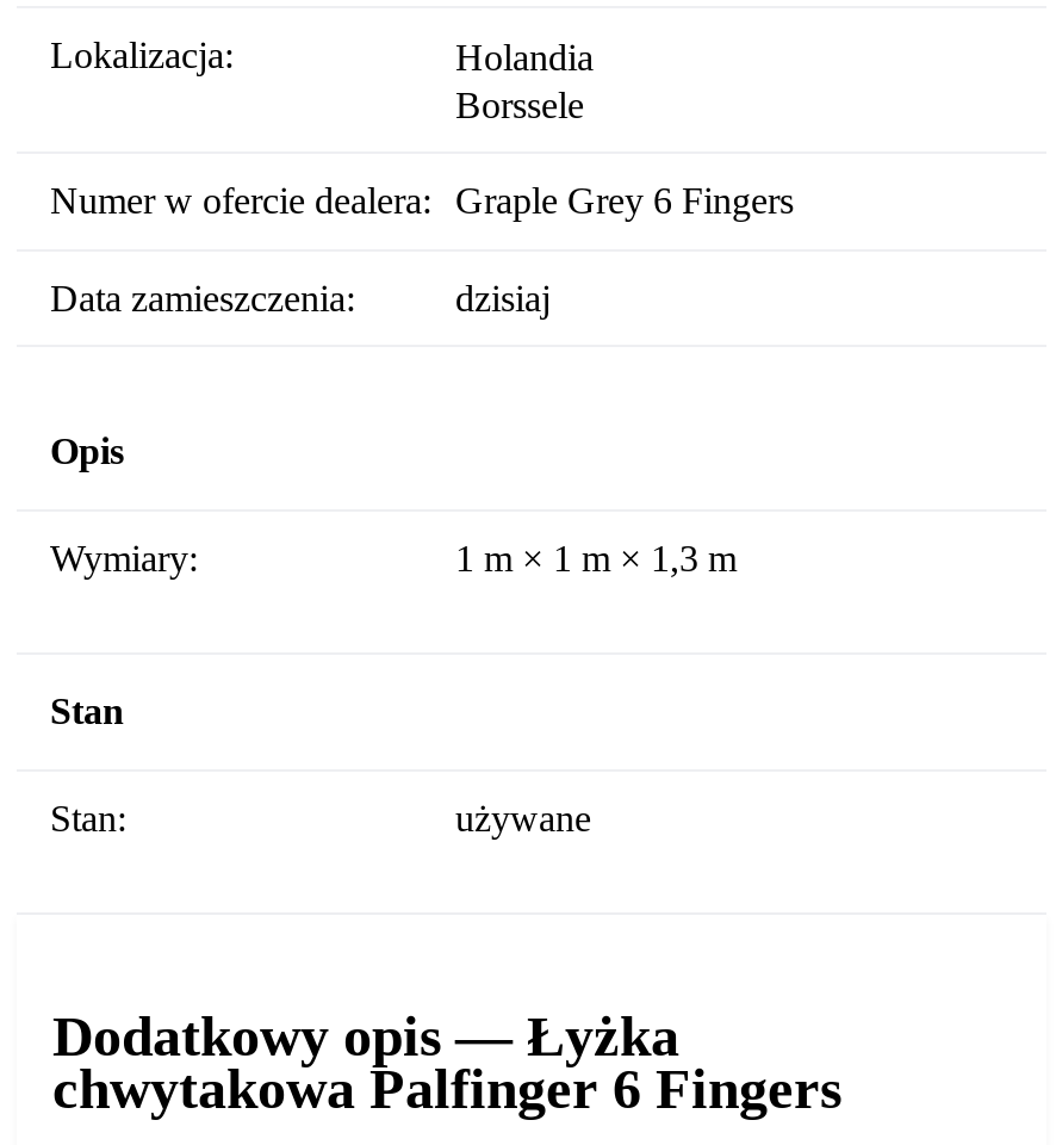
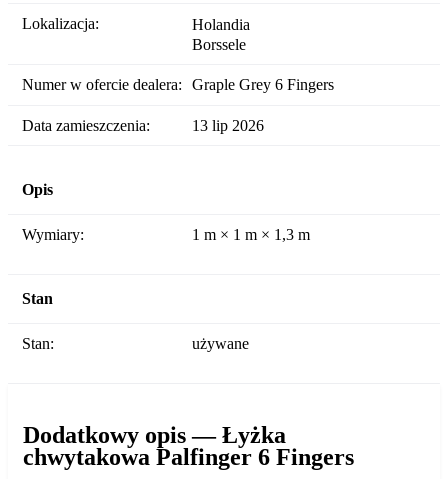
[455,277,551,317] dzisiaj -> [192,117,264,134] 13 lip 2026

